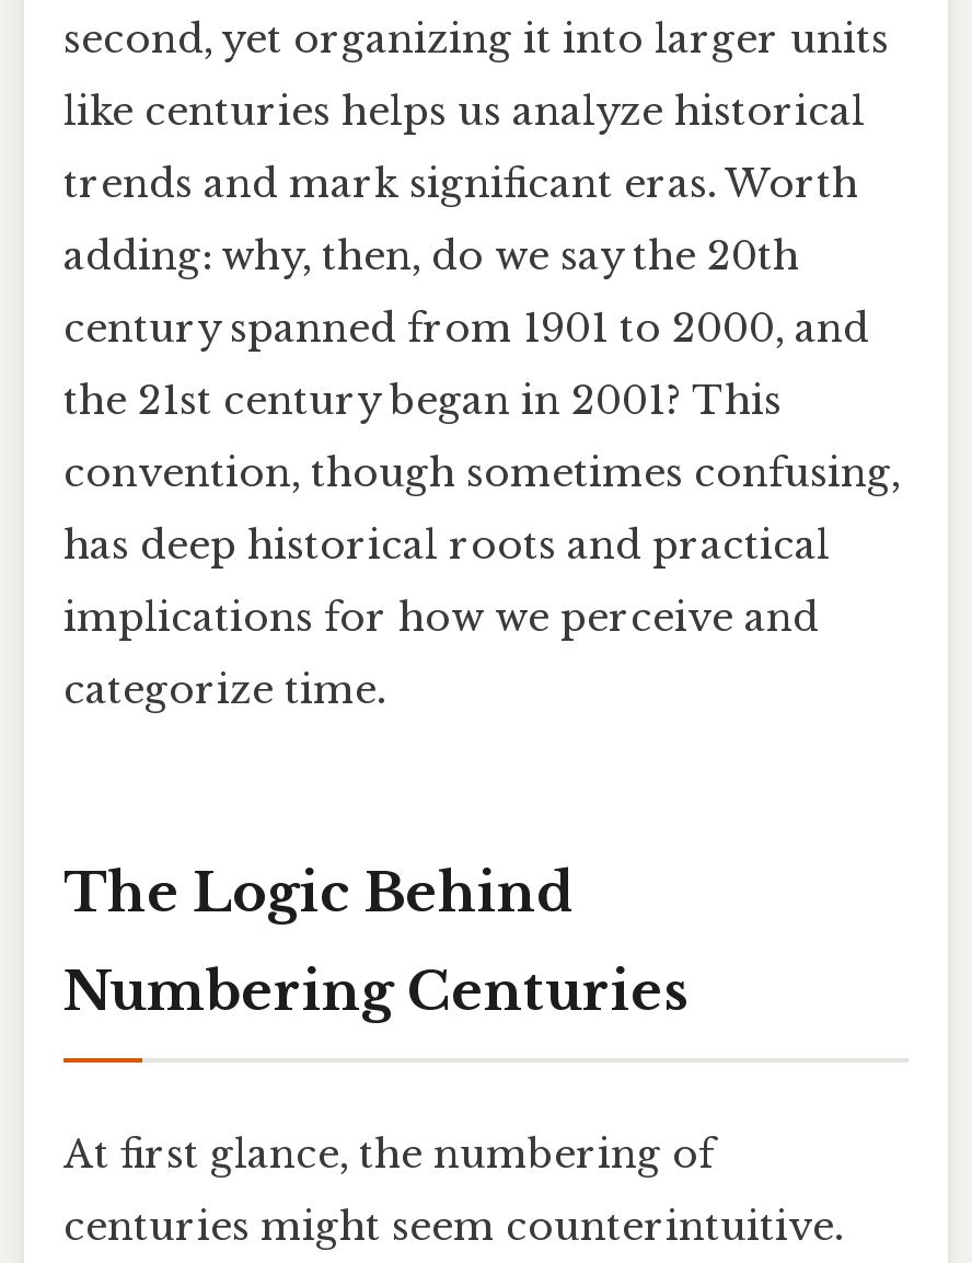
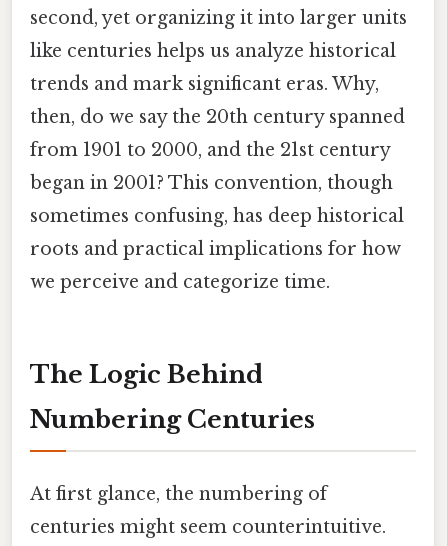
[63,160,900,714] trends and mark significant eras. Worth | adding: why, then, do we say the 20th | century spanned from 1901 to 2000, and | the 21st century began in 2001? This | convention, though sometimes confusing, | has deep historical roots and practical | implications for how we perceive and | categorize time. -> [30,73,405,293] trends and mark significant eras. Why, | then, do we say the 20th century spanned | from 1901 to 2000, and the 21st century | began in 2001? This convention, though | sometimes confusing, has deep historical | roots and practical implications for how | we perceive and categorize time.

